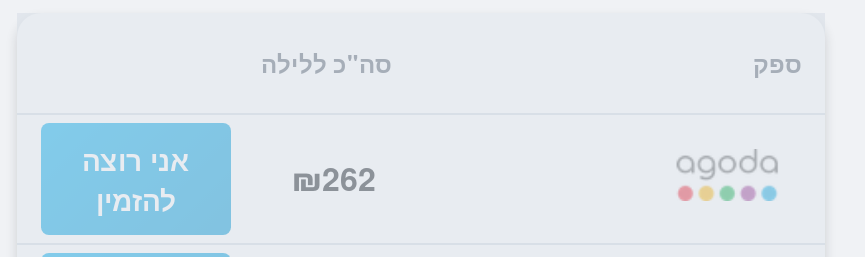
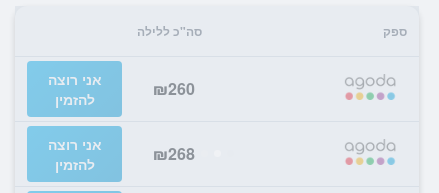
[292,155,376,201] ₪262 -> [47,69,194,165] ₪260 | אני רוצה | להזמין | ₪268

